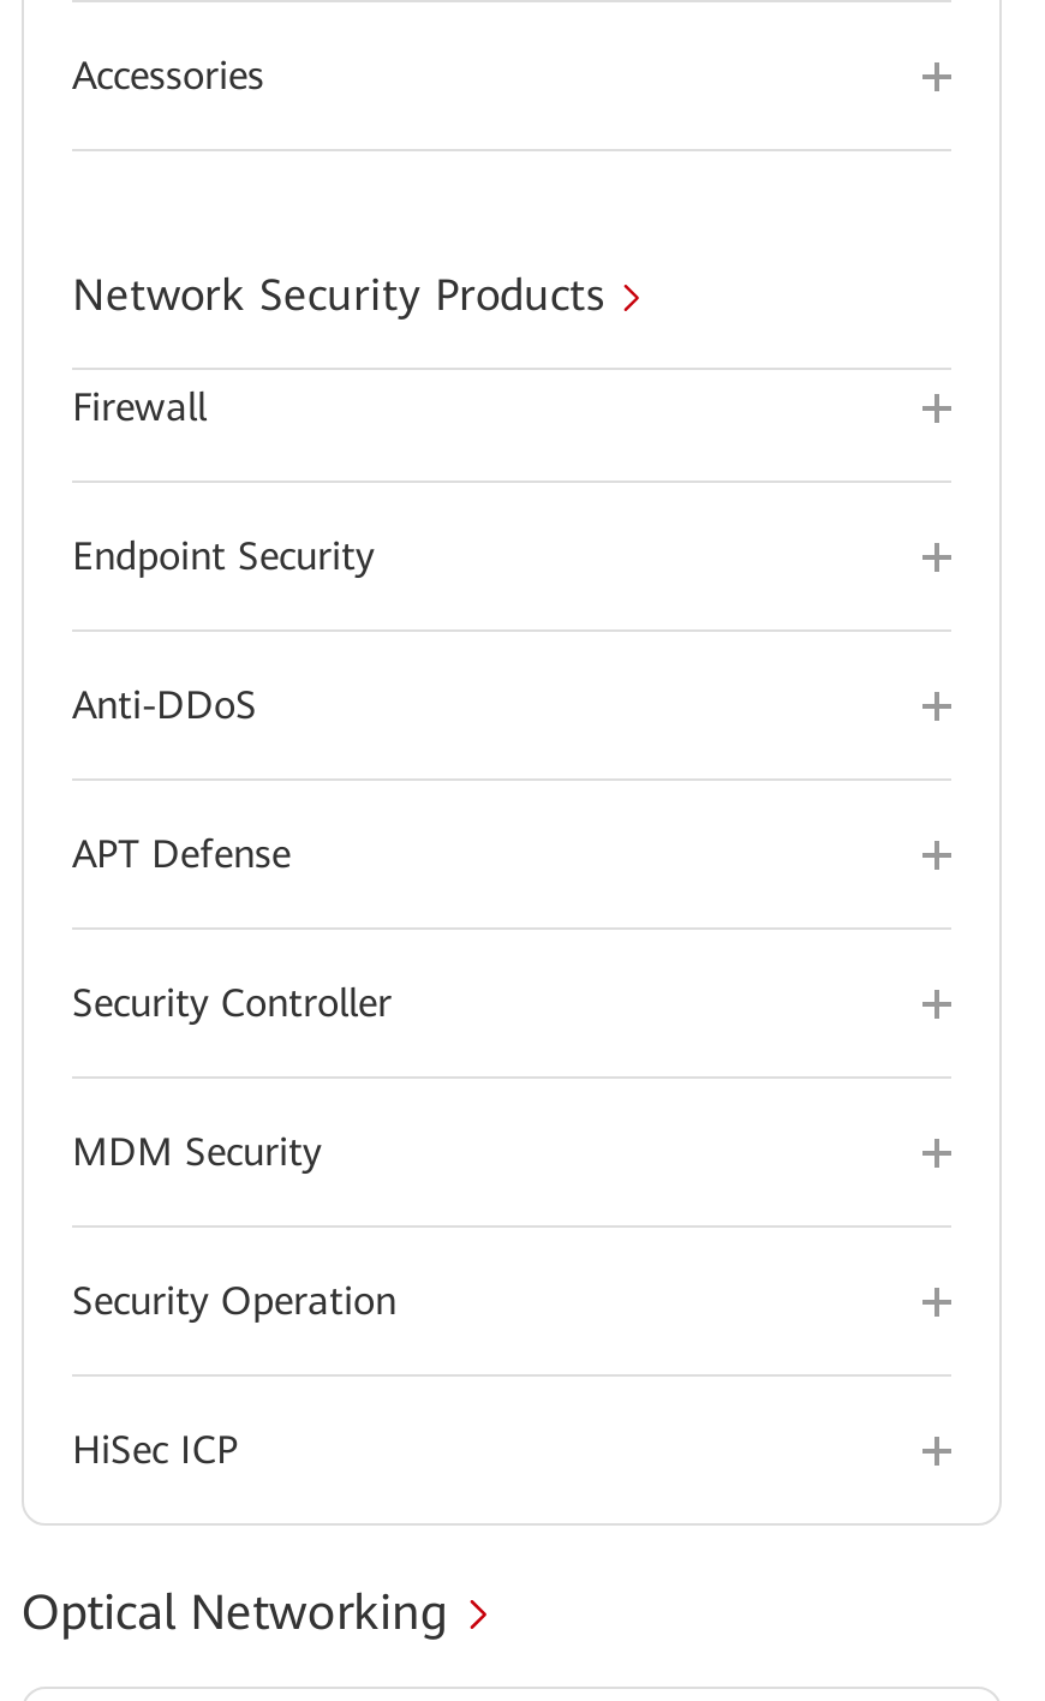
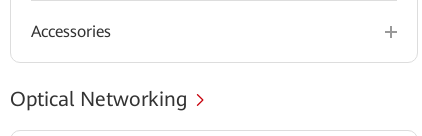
[72,269,605,1473] Network Security Products | Firewall | Endpoint Security | Anti-DDoS | APT Defense | Security Controller | MDM Security | Security Operation | HiSec ICP -> none

